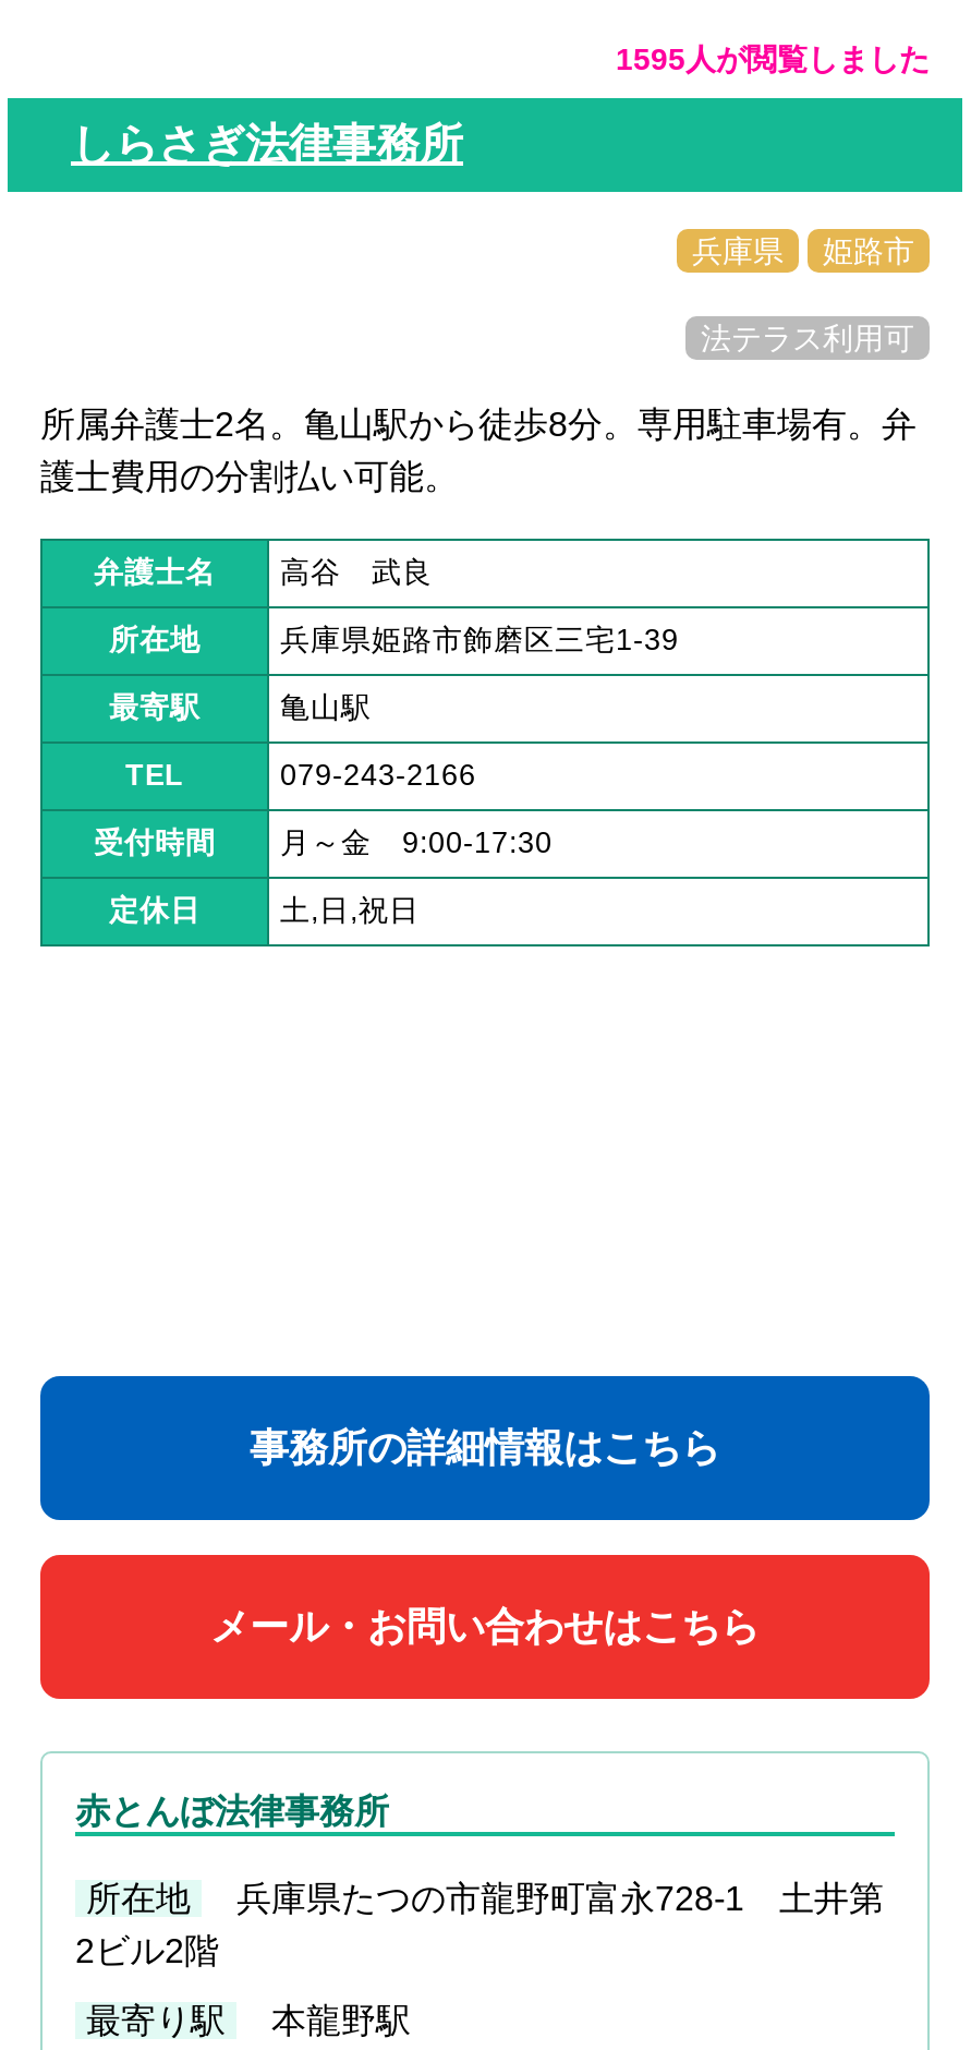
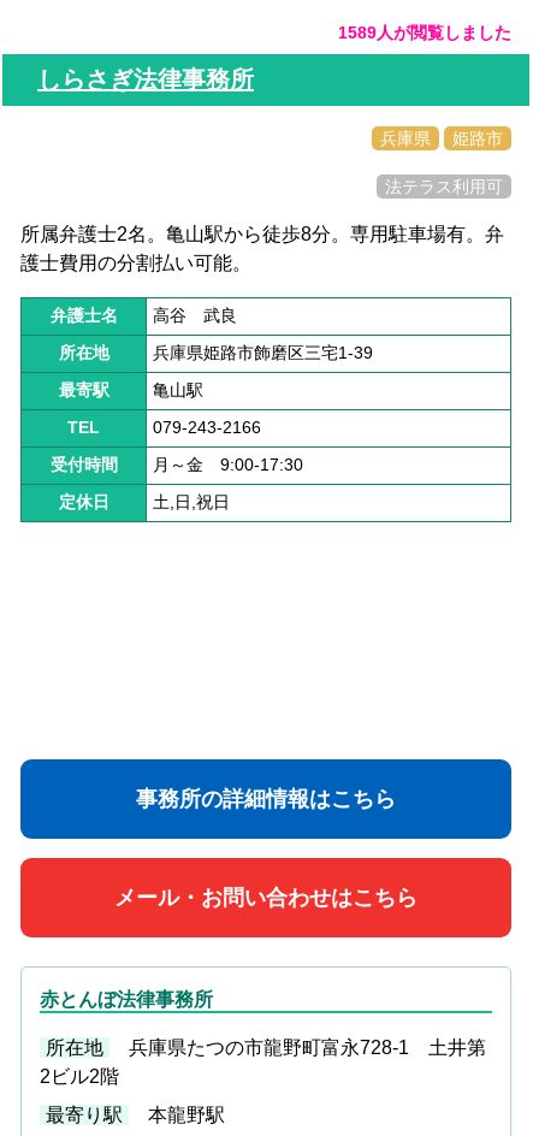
[616,41,930,76] 1595人が閲覧しました -> [338,23,511,42] 1589人が閲覧しました

